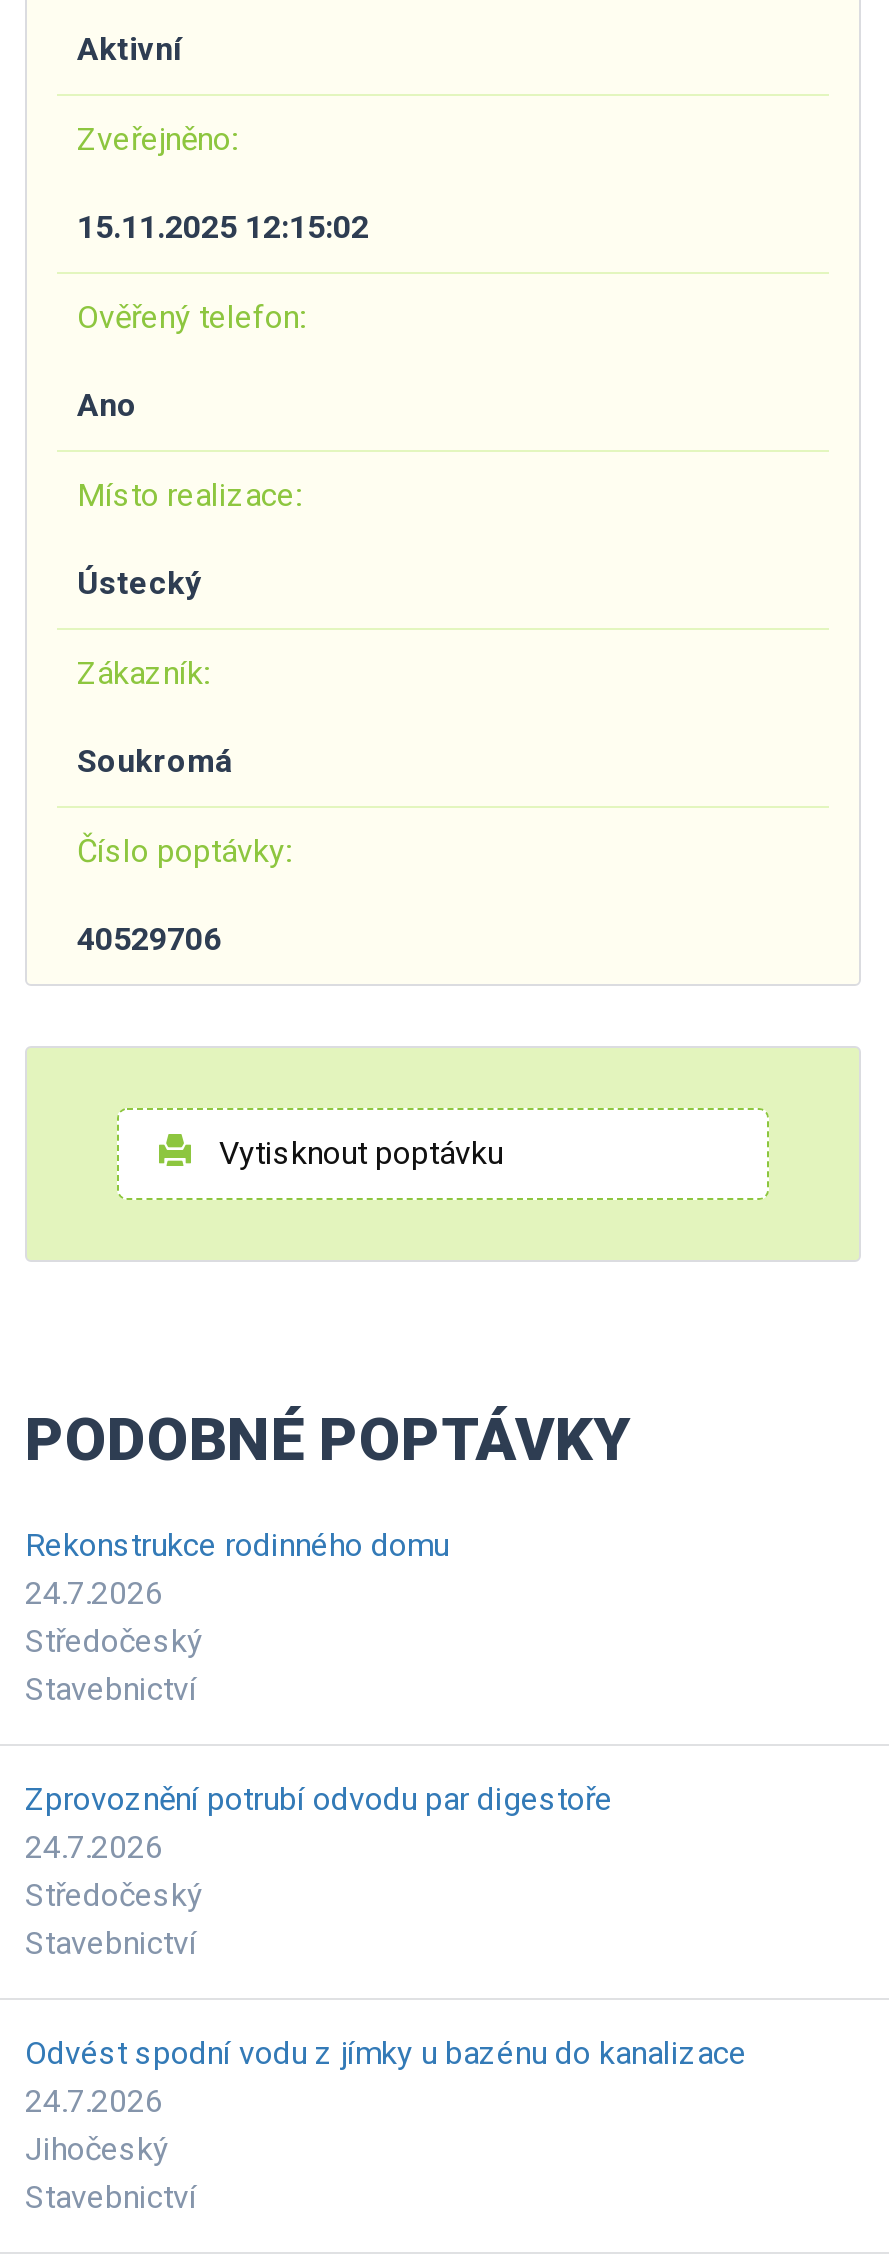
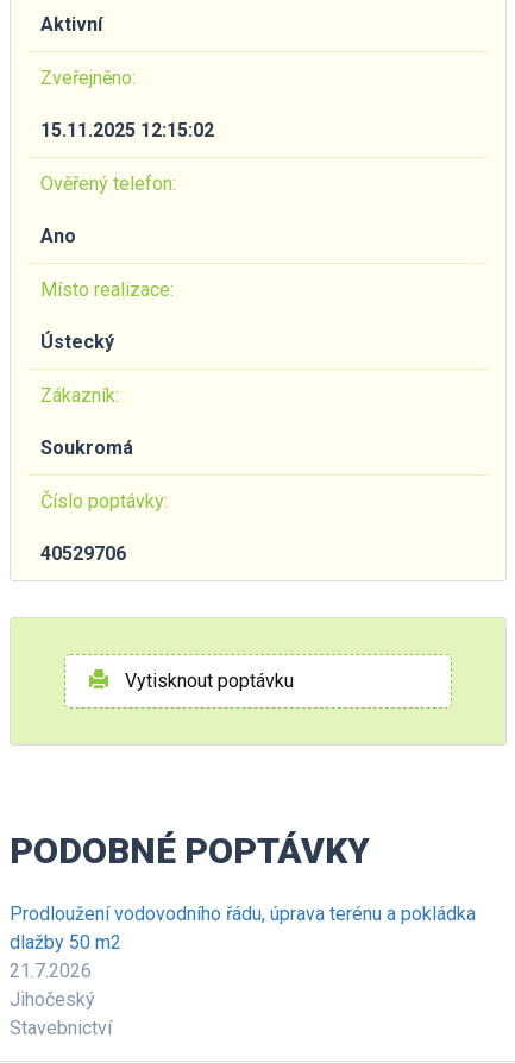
[25,1526,747,2120] Rekonstrukce rodinného domu | 24.7.2026 | Středočeský | Stavebnictví | Zprovoznění potrubí odvodu par digestoře | 24.7.2026 | Středočeský | Stavebnictví | Odvést spodní vodu z jímky u bazénu do kanalizace | 24.7.2026 -> [10,902,476,982] Prodloužení vodovodního řádu, úprava terénu a pokládka | dlažby 50 m2 | 21.7.2026

